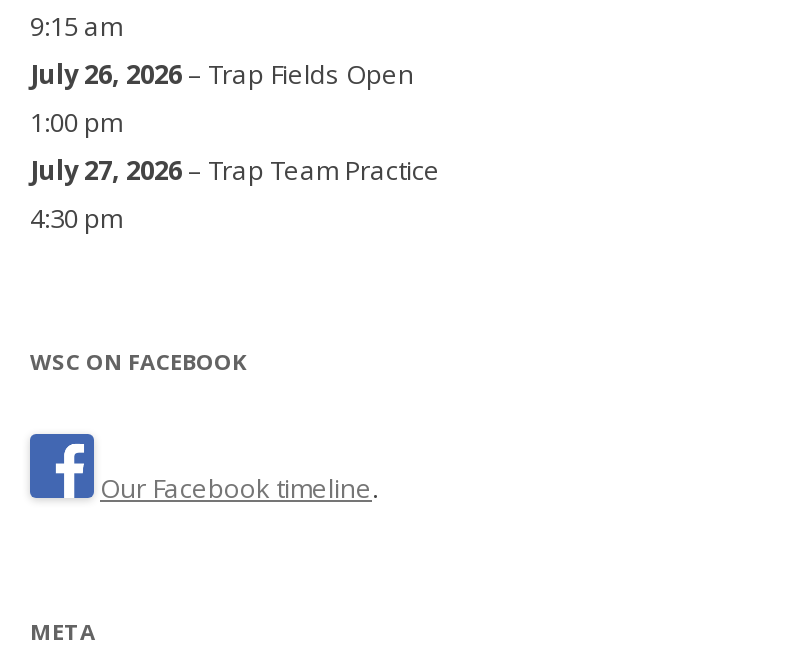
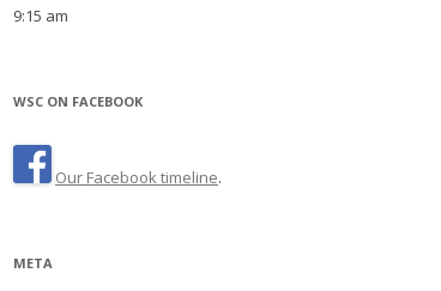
[30,56,440,236] July 26, 2026 – Trap Fields Open | 1:00 pm | July 27, 2026 – Trap Team Practice | 4:30 pm -> none

